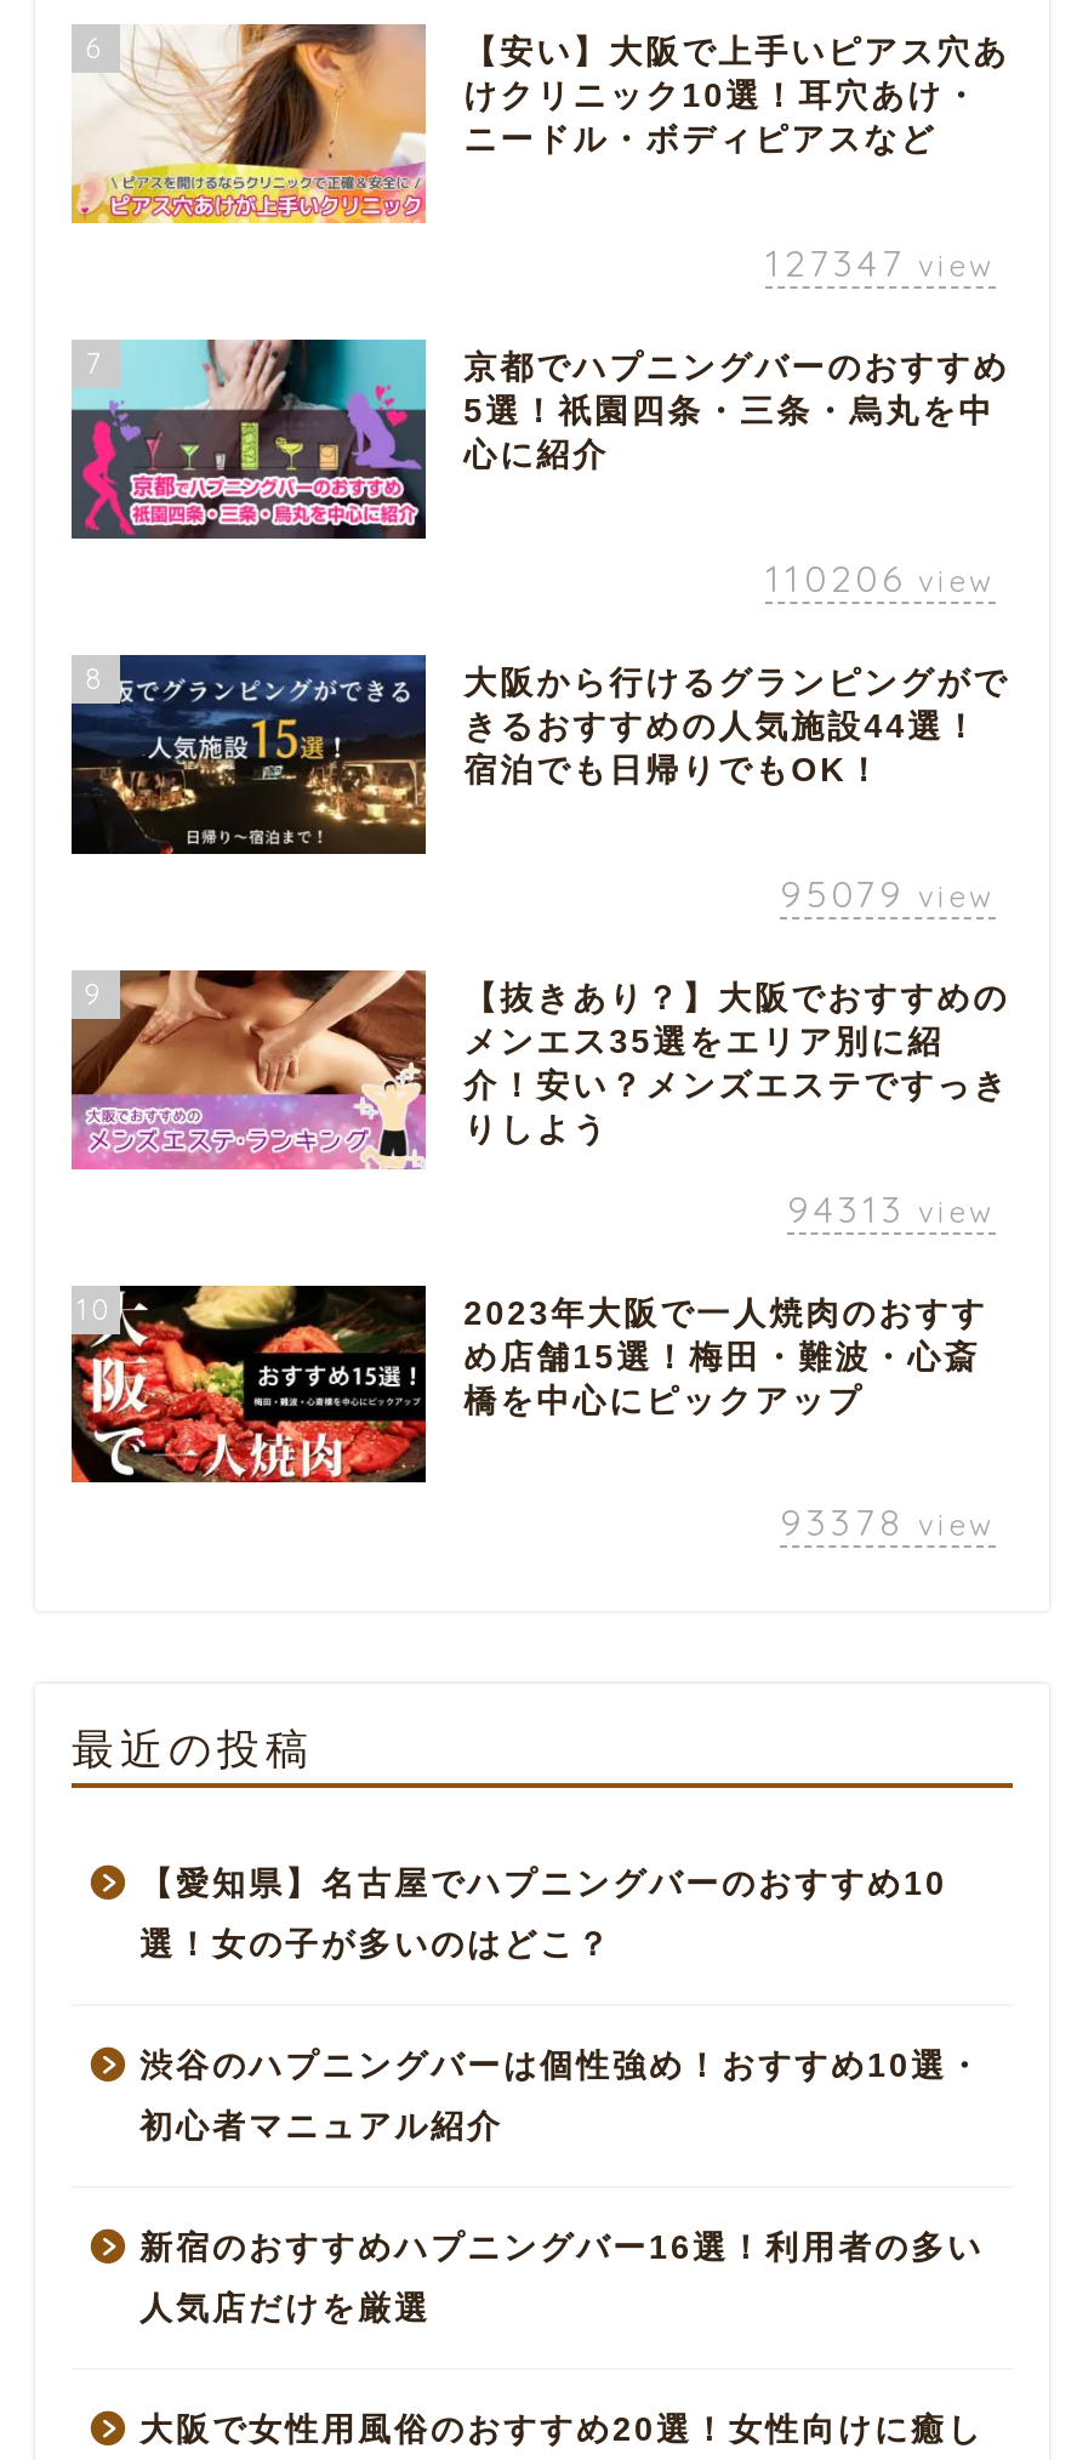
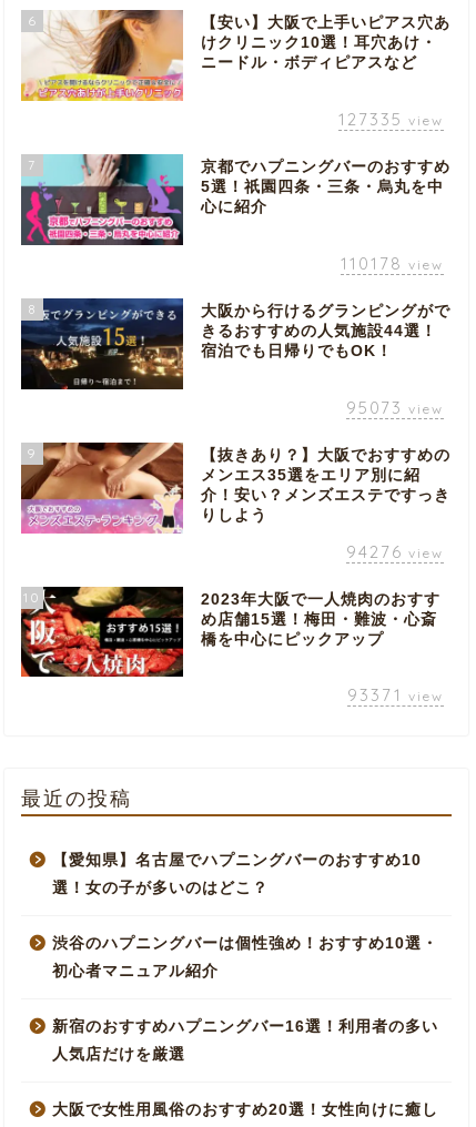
[765,240,996,286] 127347 view -> [338,109,444,130] 127335 view
[765,555,996,601] 110206 view -> [341,253,444,274] 110178 view
[780,870,996,916] 95079 view -> [346,397,444,418] 95073 view
[787,1185,996,1231] 94313 view -> [346,541,444,562] 94276 view
[780,1500,996,1546] 93378 view -> [347,685,444,706] 93371 view

